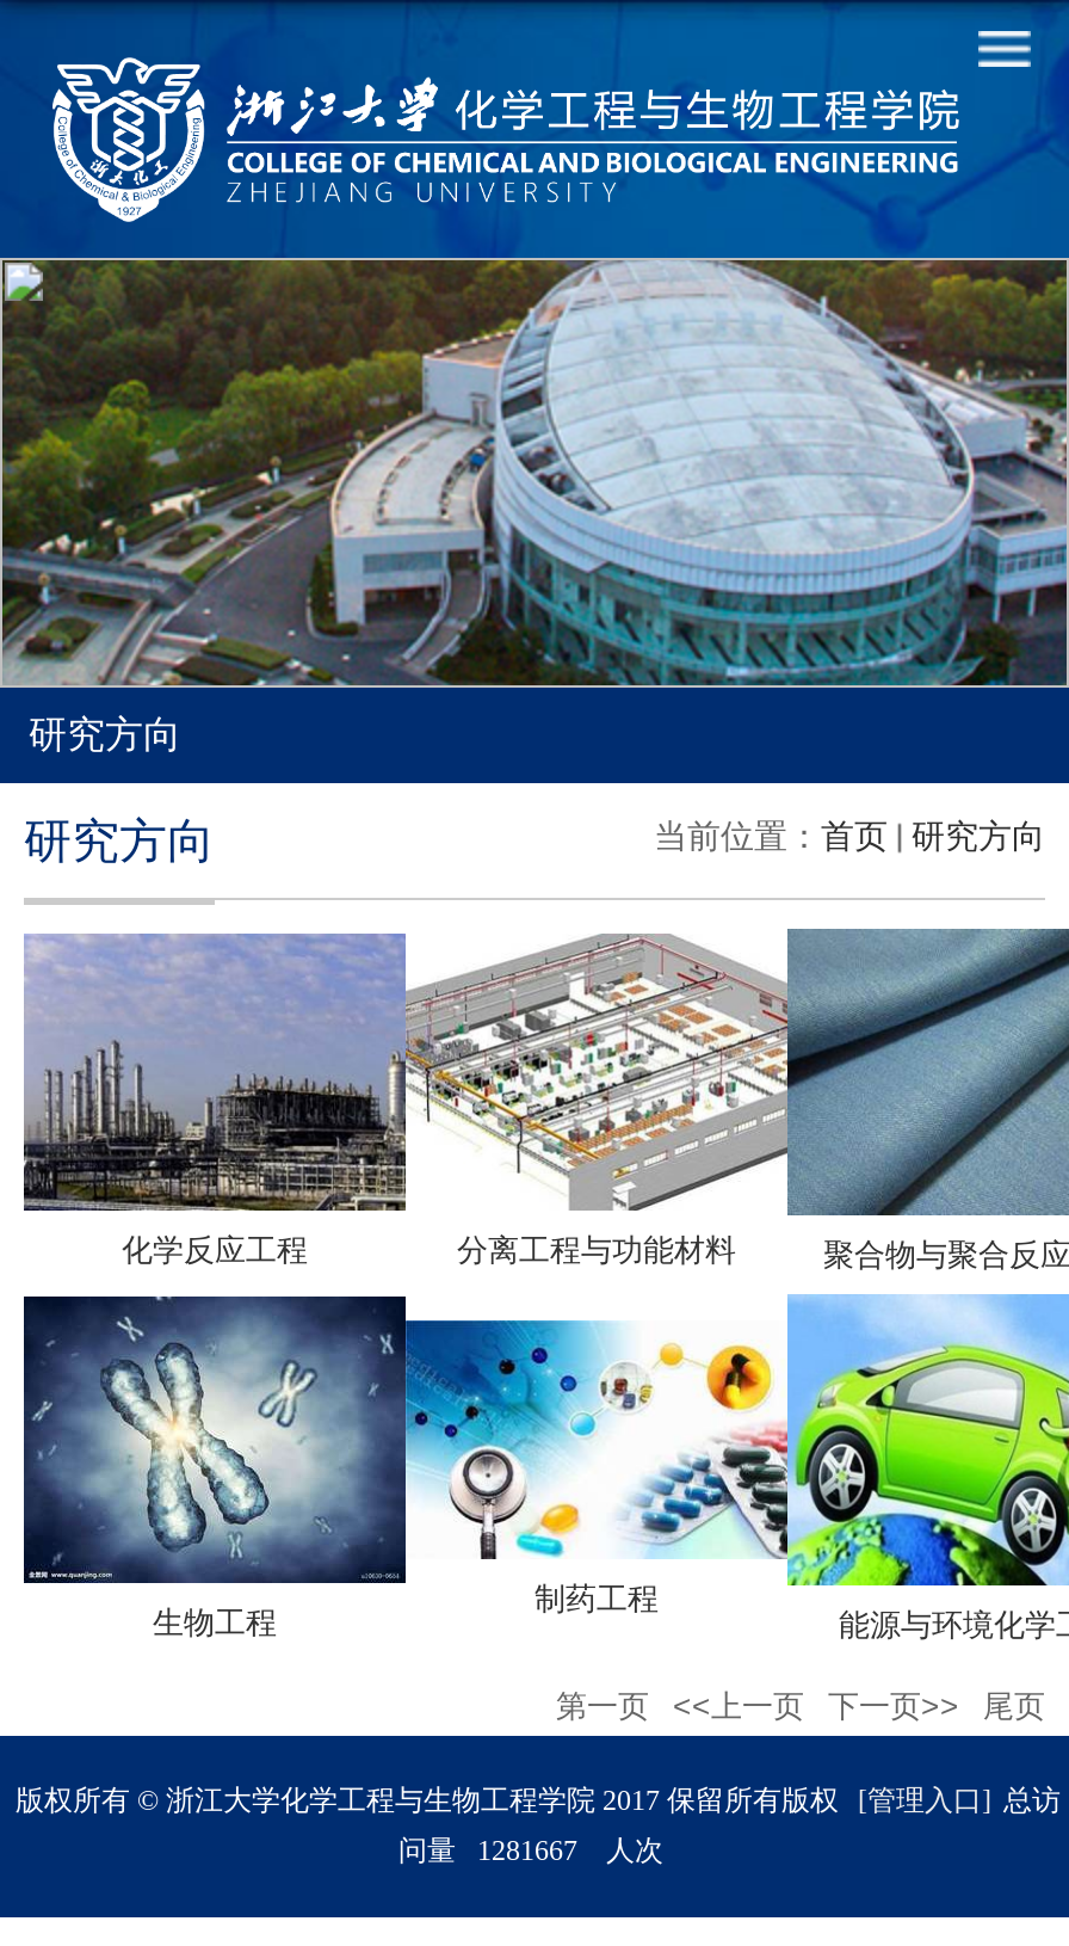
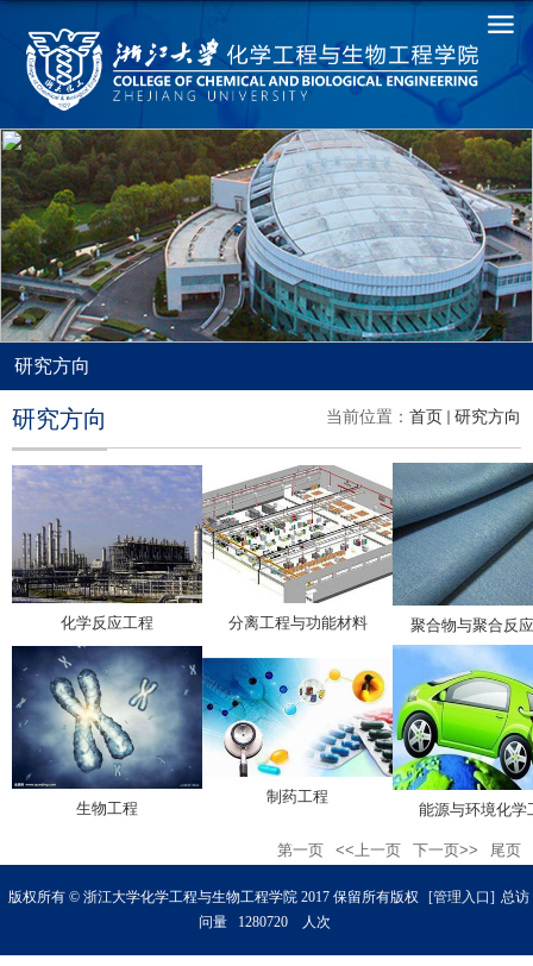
[398,1834,663,1867] 问量 1281667 人次 -> [199,914,331,930] 问量 1280720 人次

